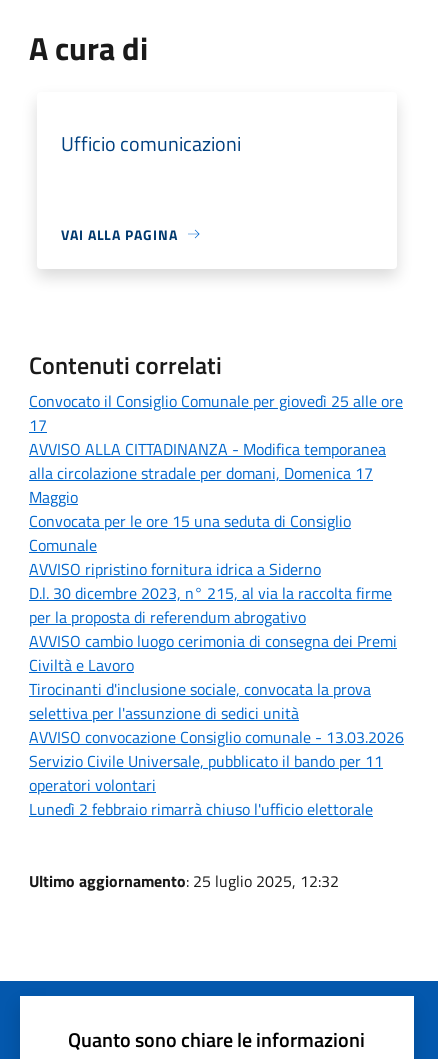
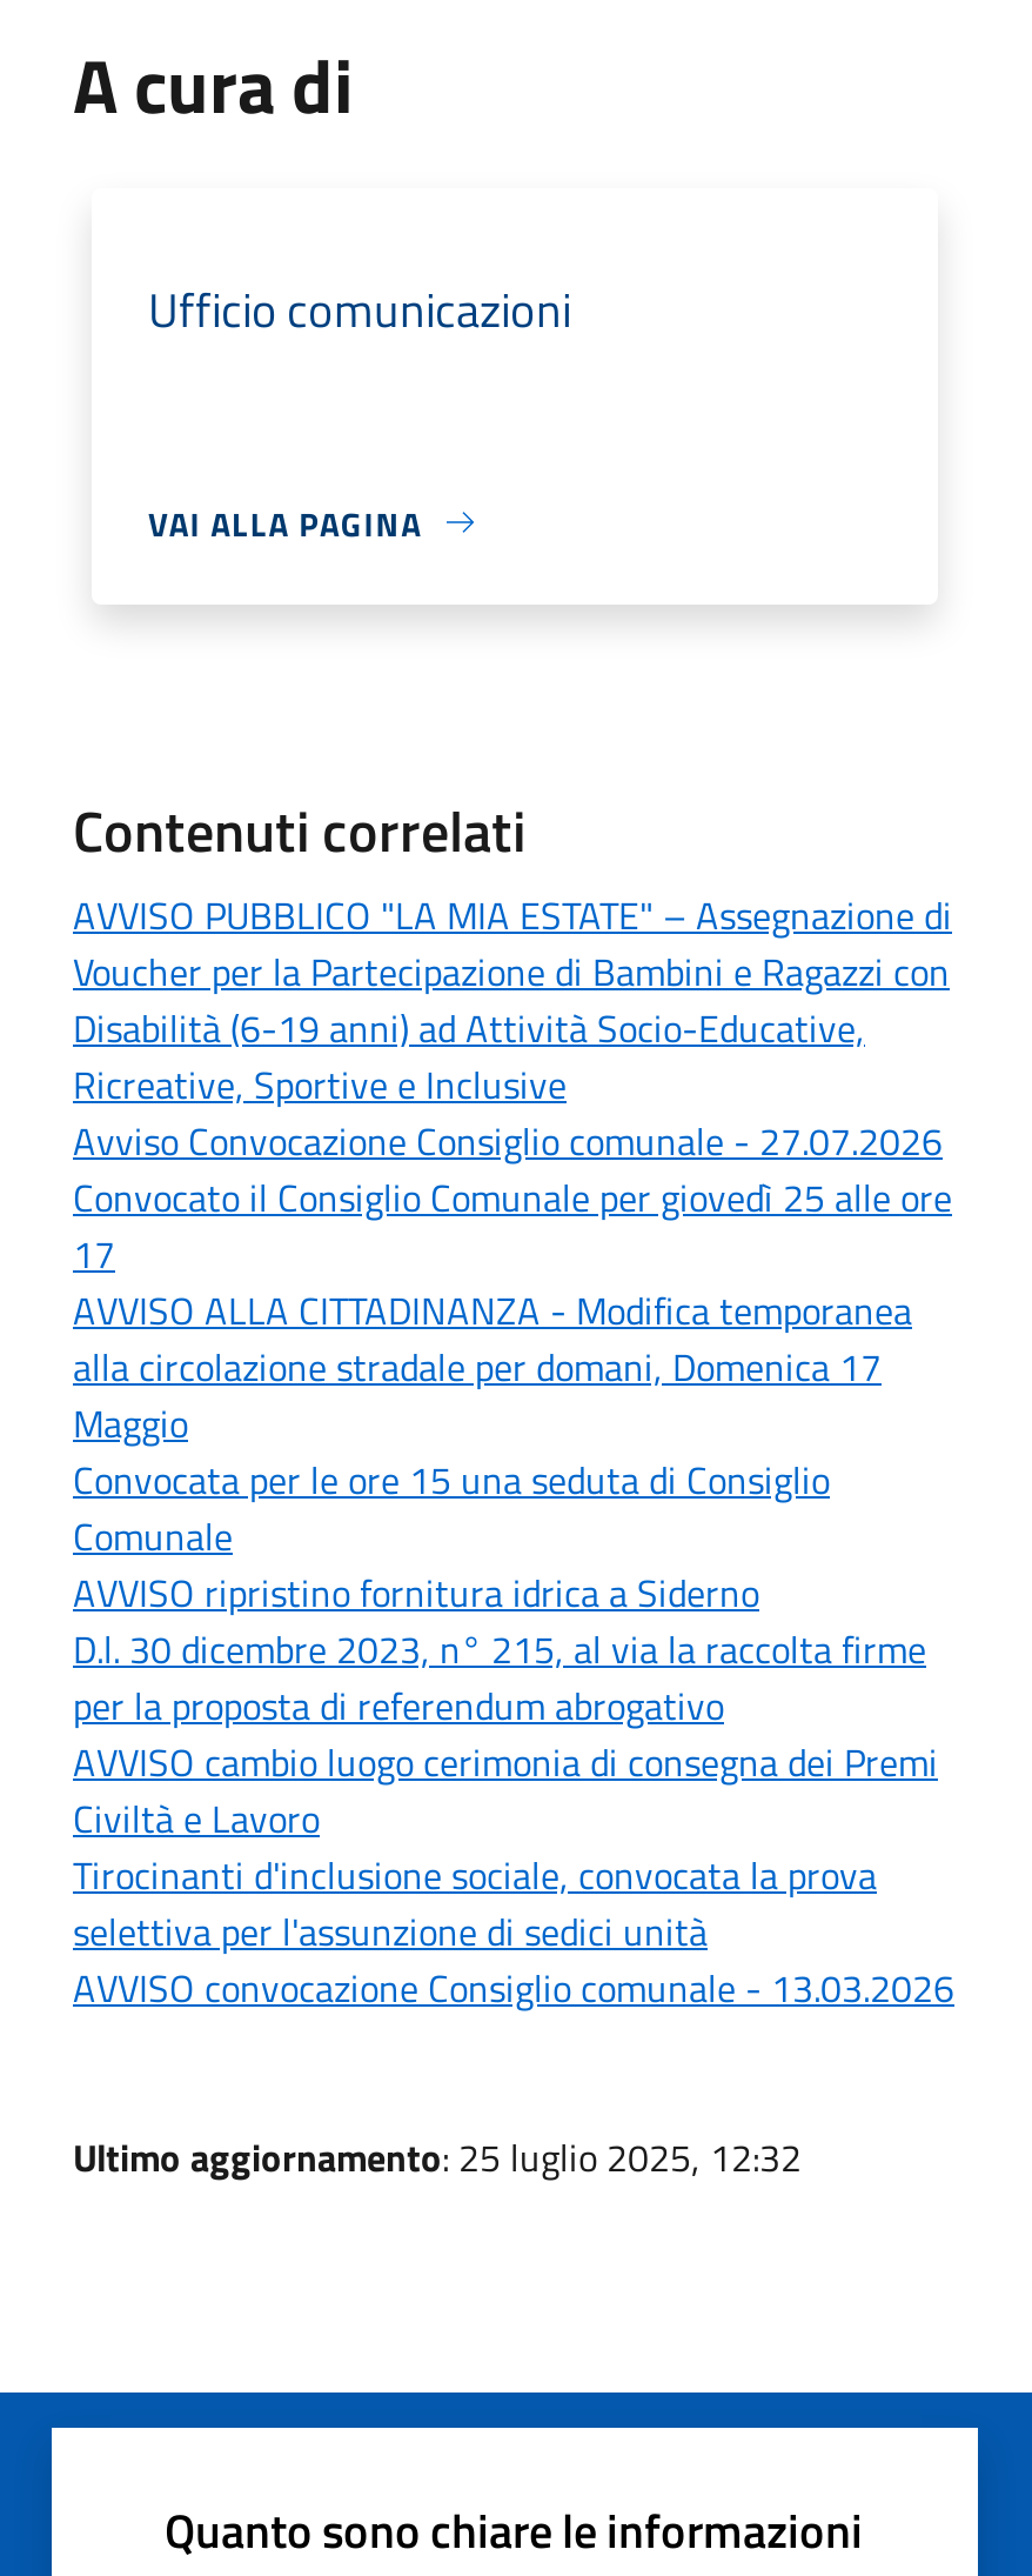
none -> [73,886,952,1168] AVVISO PUBBLICO "LA MIA ESTATE" – Assegnazione di | Voucher per la Partecipazione di Bambini e Ragazzi con | Disabilità (6-19 anni) ad Attività Socio-Educative, | Ricreative, Sportive e Inclusive | Avviso Convocazione Consiglio comunale - 27.07.2026
moved [29,389,404,749] -> [73,1168,954,2015]: Convocato il Consiglio Comunale per giovedì 25 alle ore | 17 | AVVISO ALLA CITTADINANZA - Modifica temporanea | ... | selettiva per l'assunzione di sedici unità | AVVISO convocazione Consiglio comunale - 13.03.2026
[29,749,383,821] Servizio Civile Universale, pubblicato il bando per 11 | operatori volontari | Lunedì 2 febbraio rimarrà chiuso l'ufficio elettorale -> none

